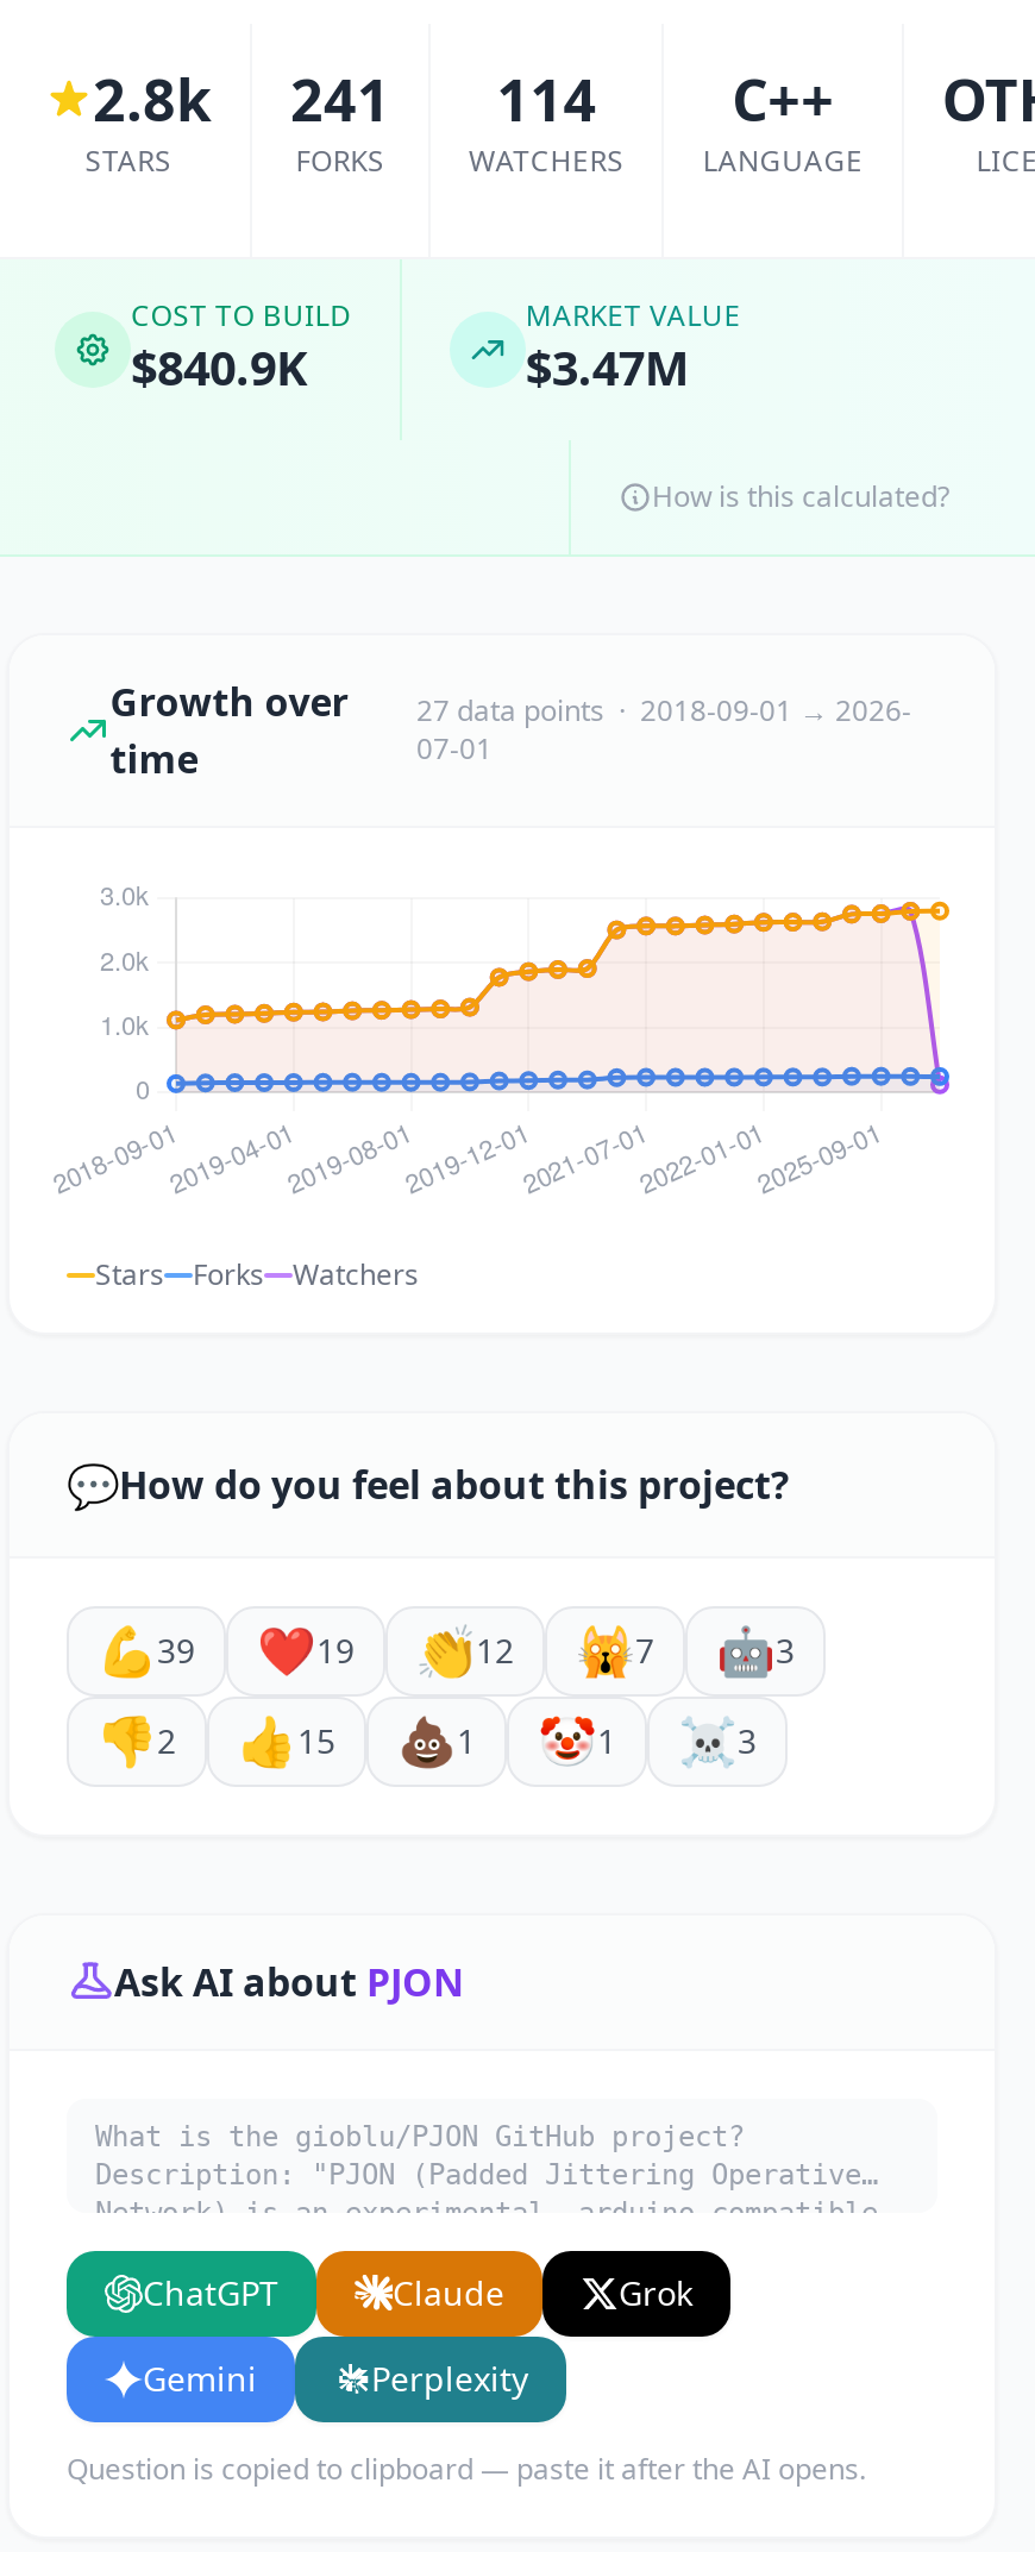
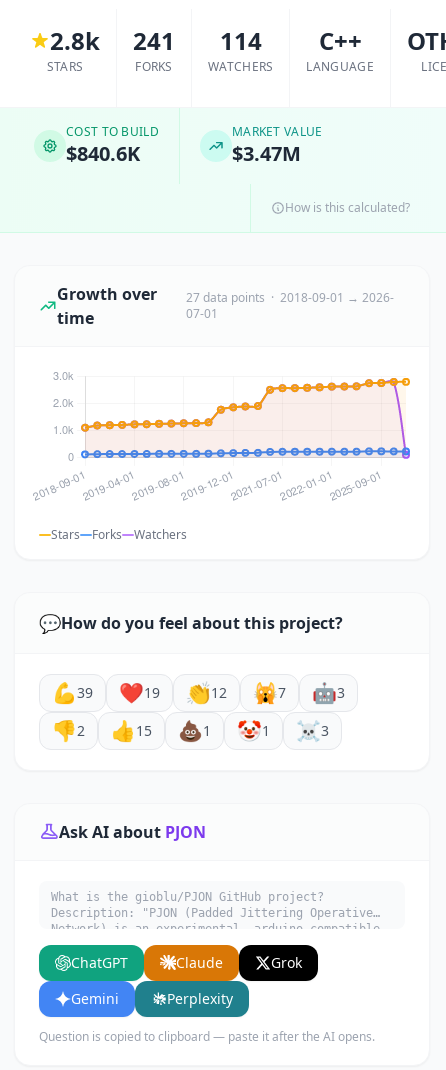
[131,336,307,400] $840.9K -> [66,140,140,167] $840.6K

